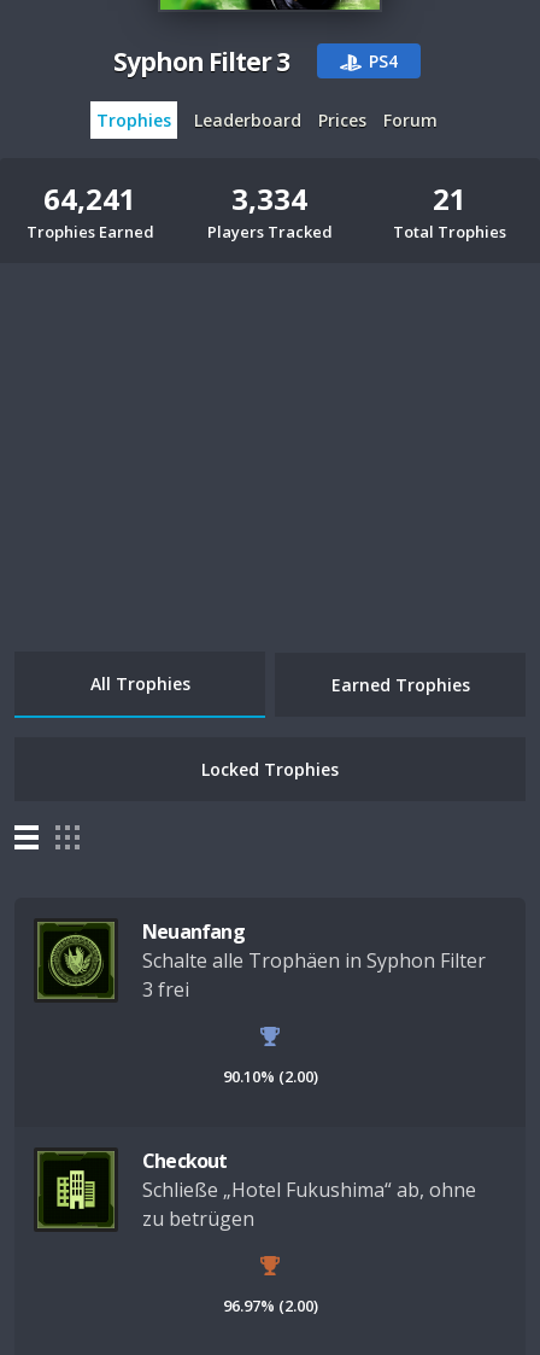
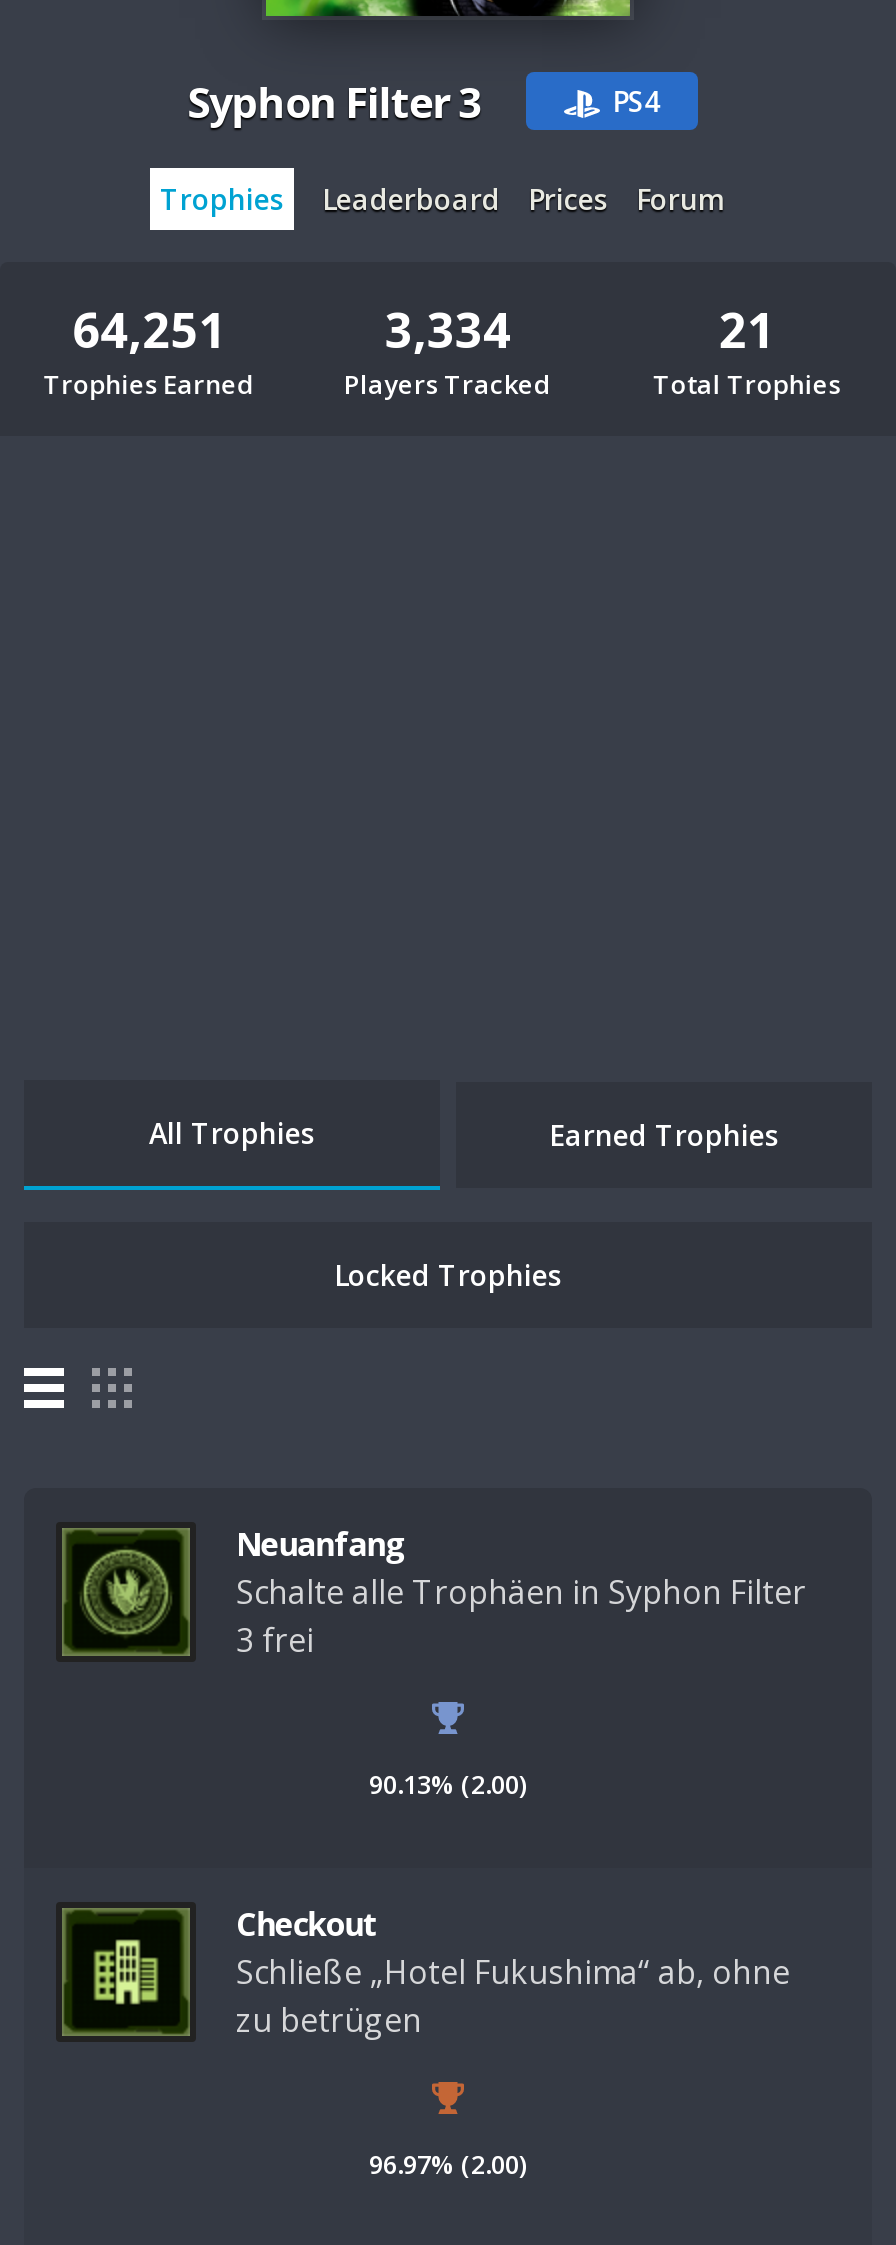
[44,179,136,218] 64,241 -> [72,296,226,362] 64,251
[222,1065,318,1087] 90.10% (2.00) -> [369,1766,527,1802] 90.13% (2.00)

